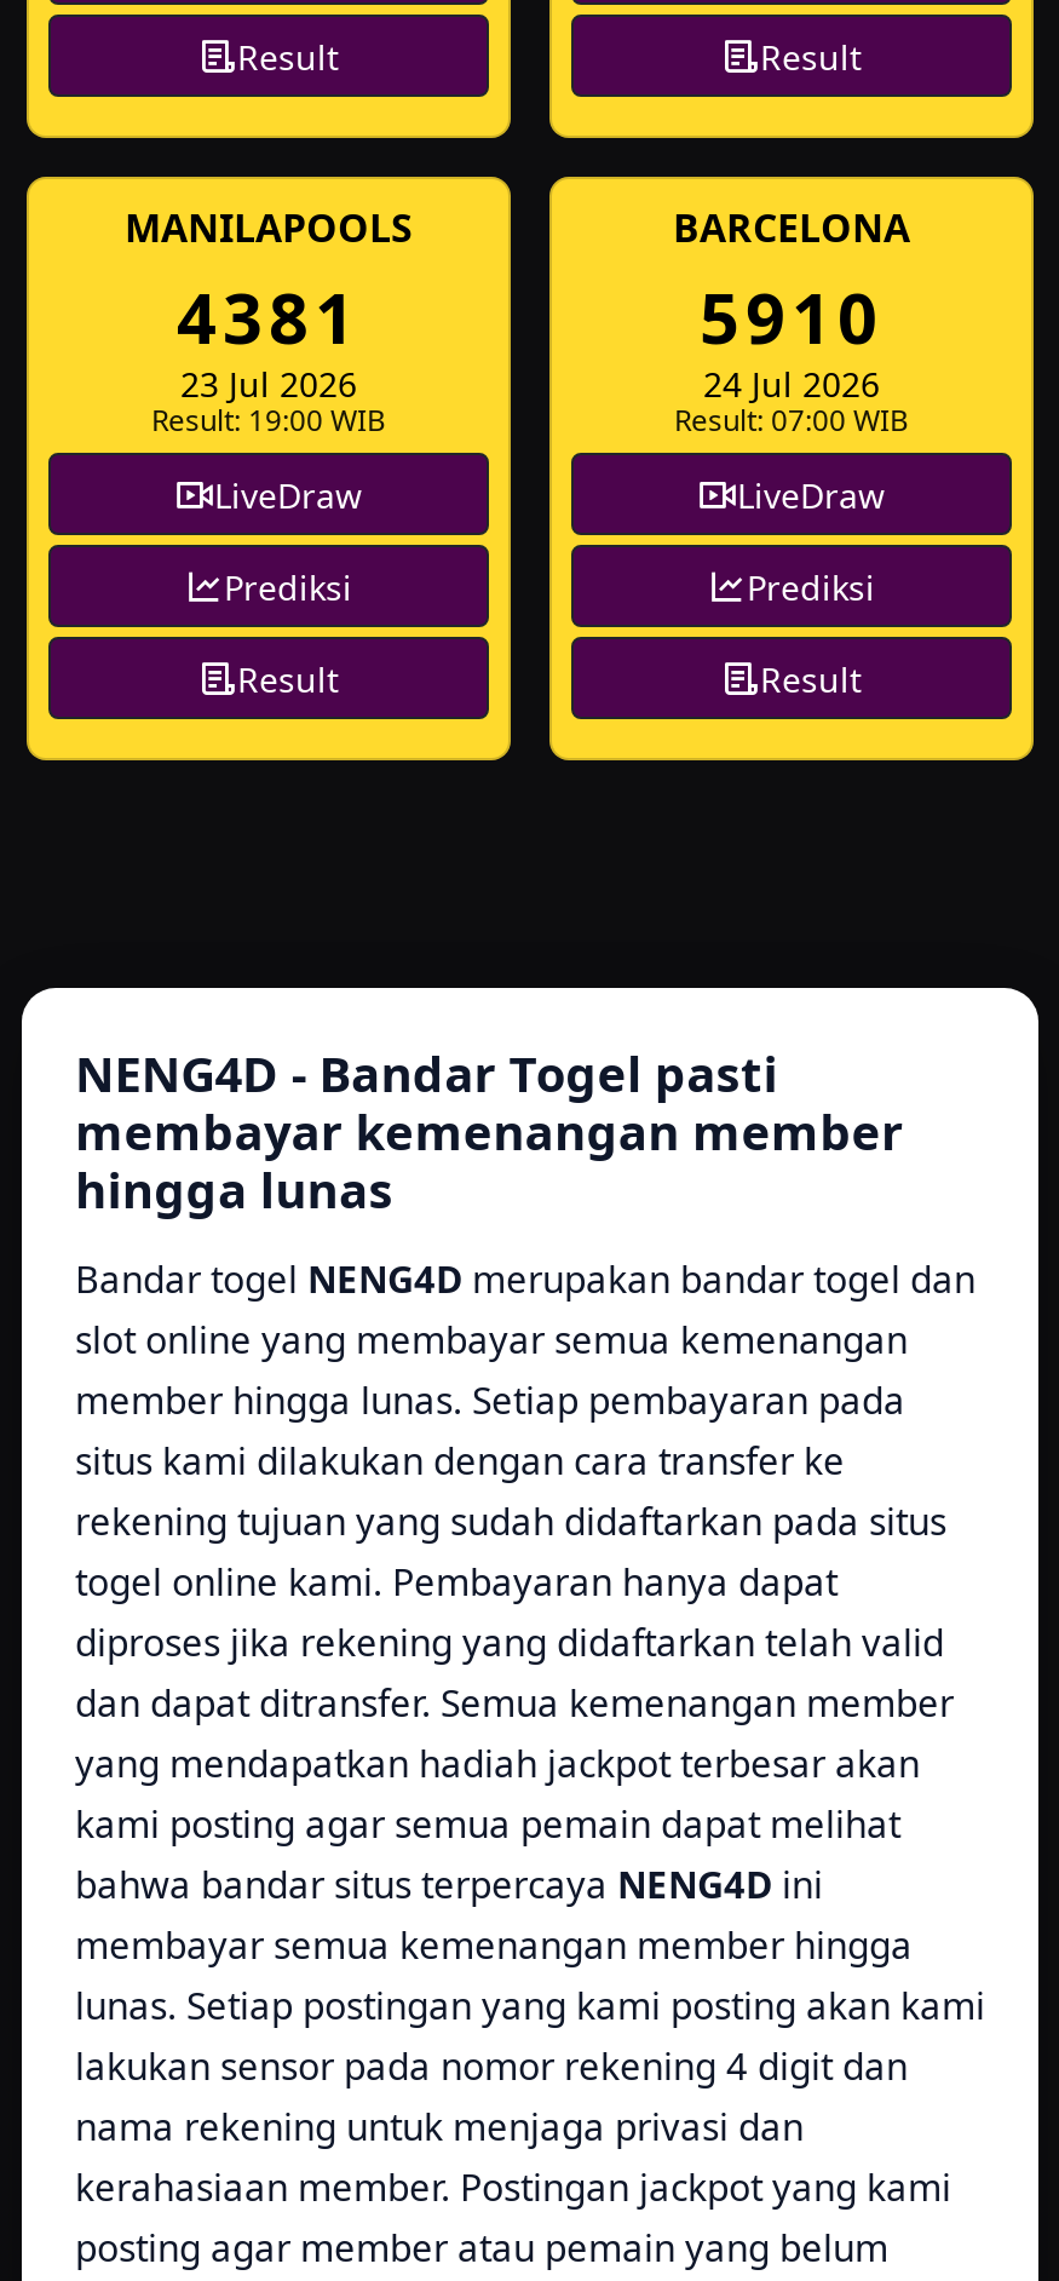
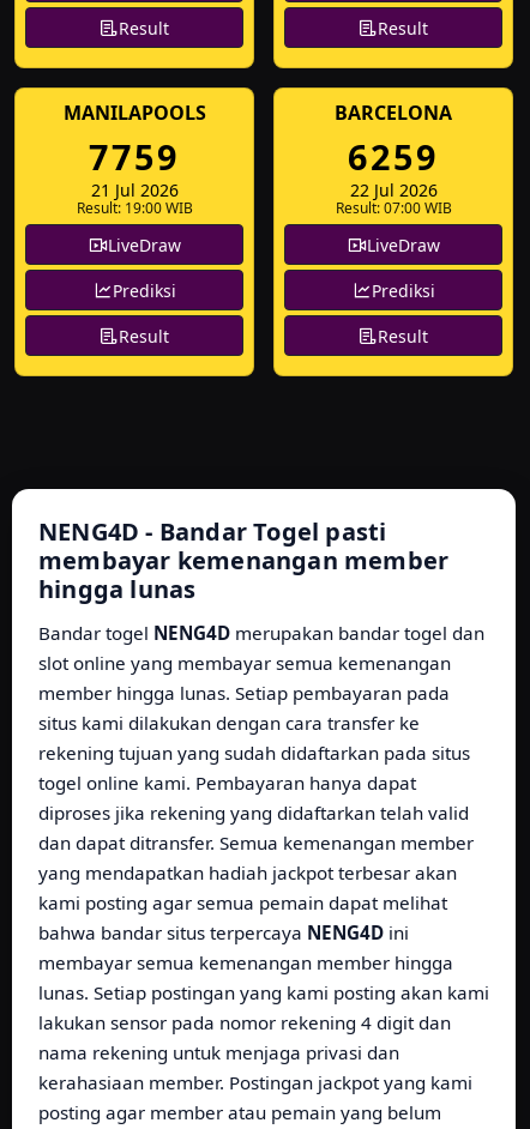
[177,269,361,363] 4381 -> [89,133,180,180] 7759
[700,269,884,363] 5910 -> [348,133,439,180] 6259
[180,361,357,407] 23 Jul 2026 -> [91,179,178,201] 21 Jul 2026
[703,361,880,407] 24 Jul 2026 -> [350,179,437,201] 22 Jul 2026

